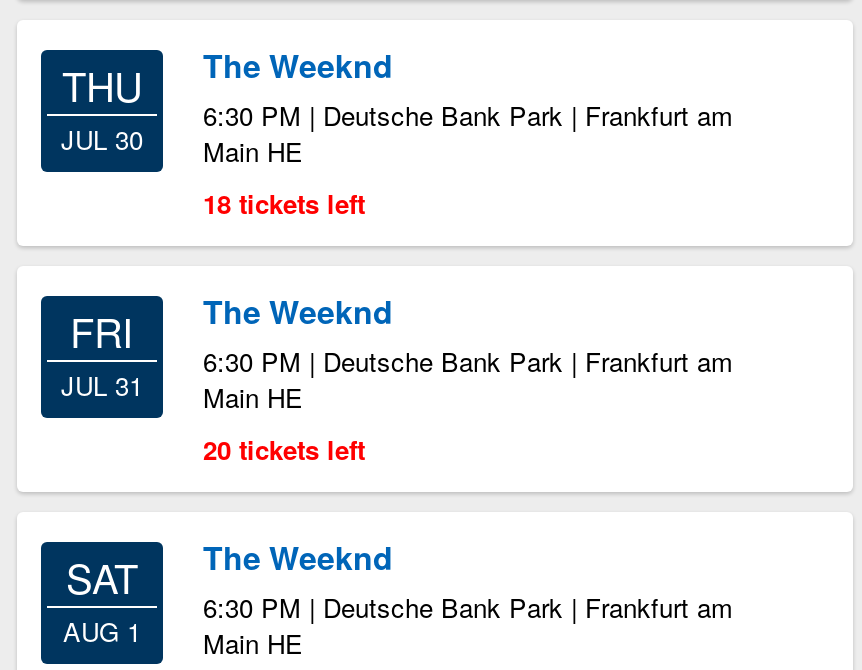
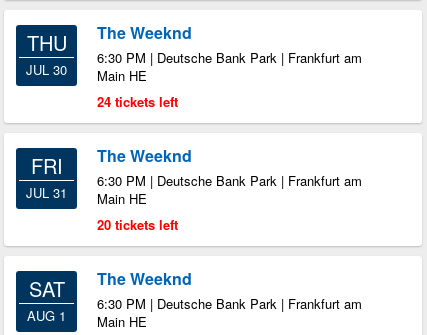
[203,184,365,222] 18 tickets left -> [97,92,178,111] 24 tickets left

